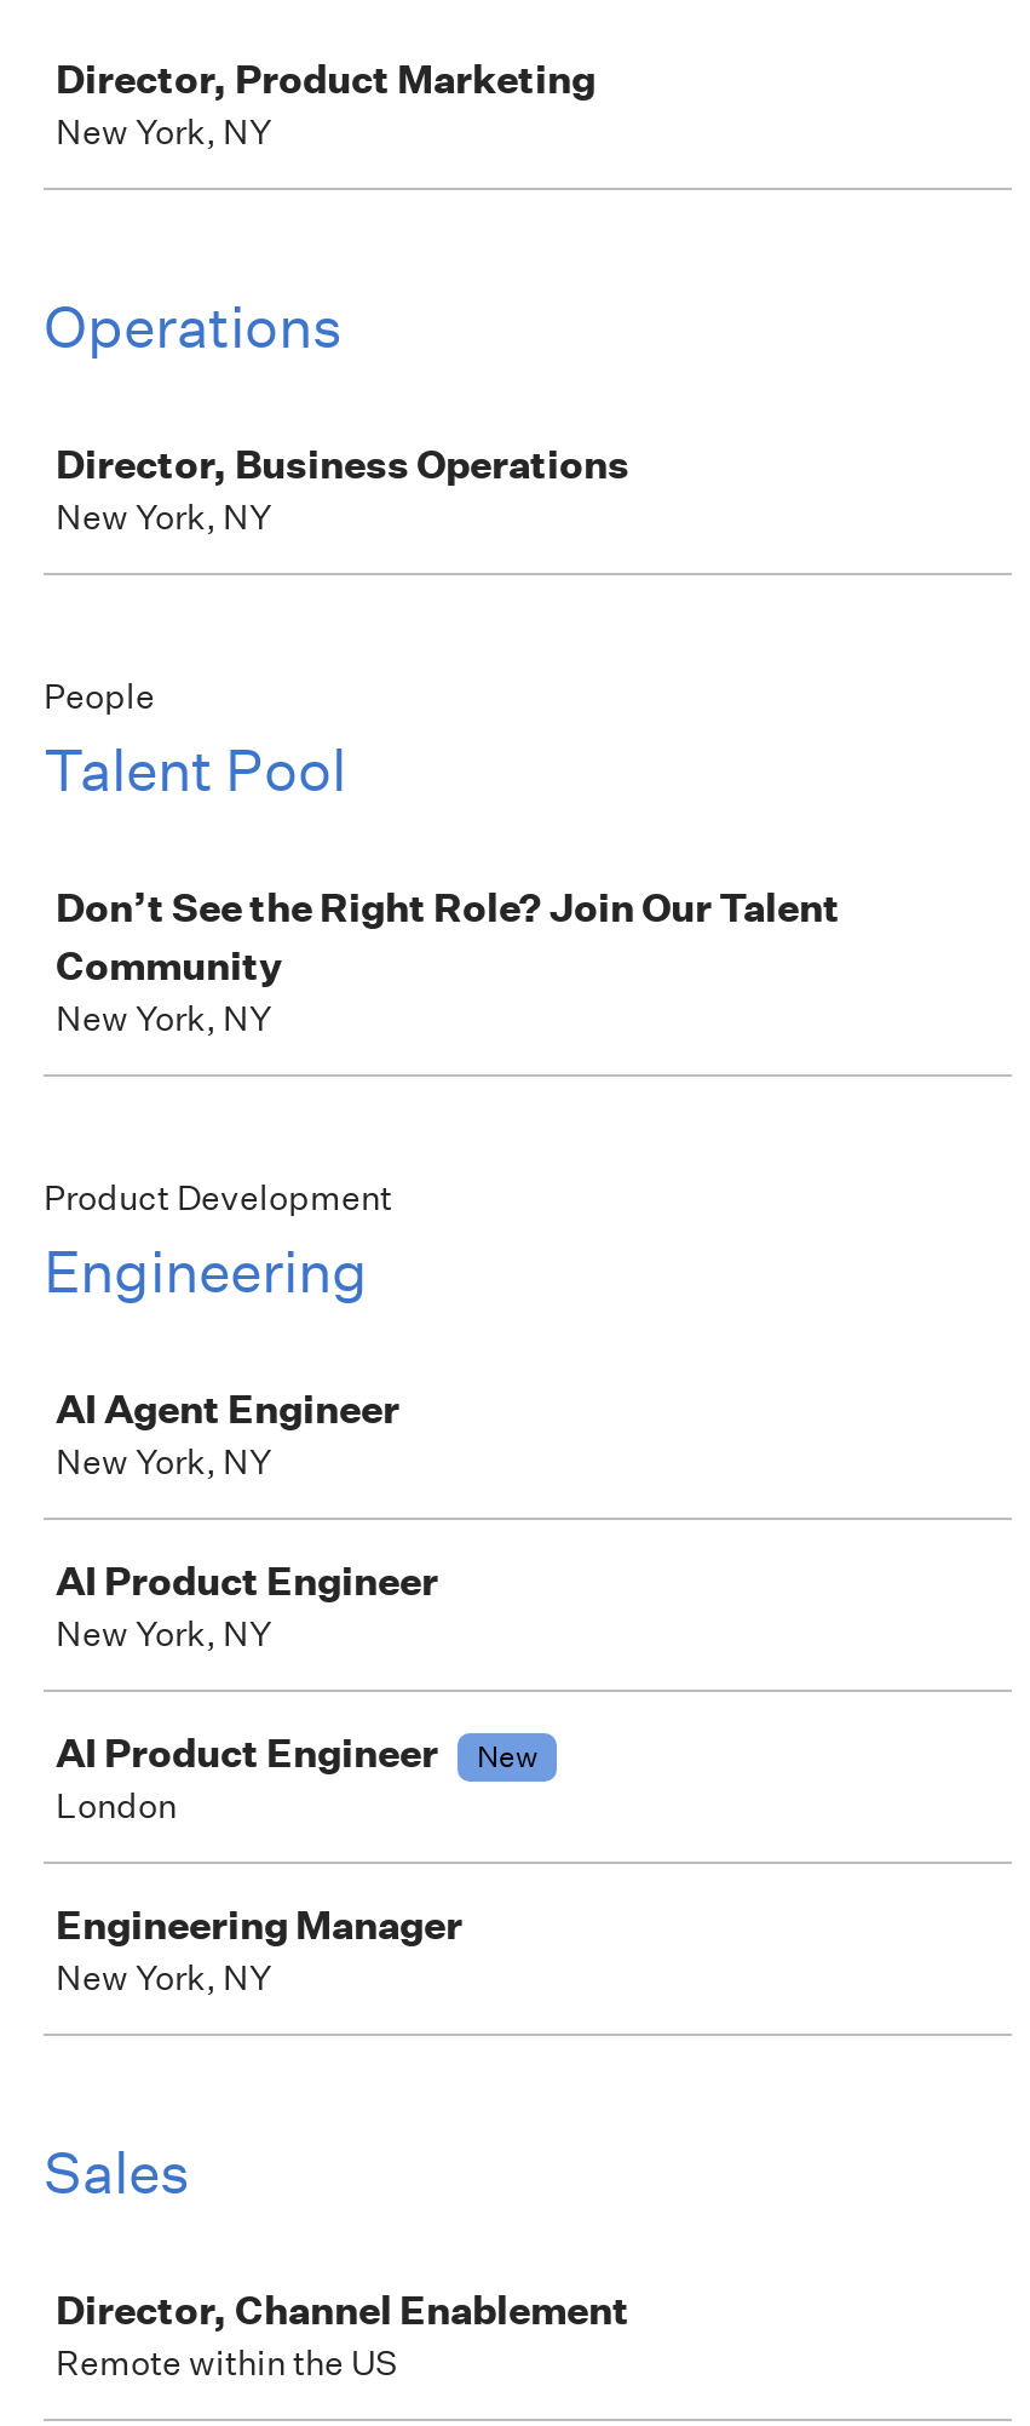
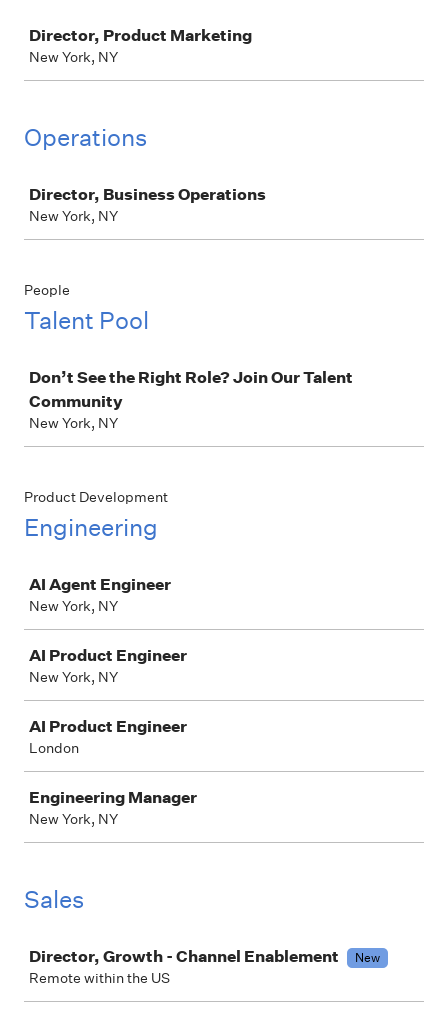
[477,1736,537,1777] New -> none
[56,2286,629,2334] Director, Channel Enablement -> [29,946,380,966] Director, Growth - Channel Enablement | New

